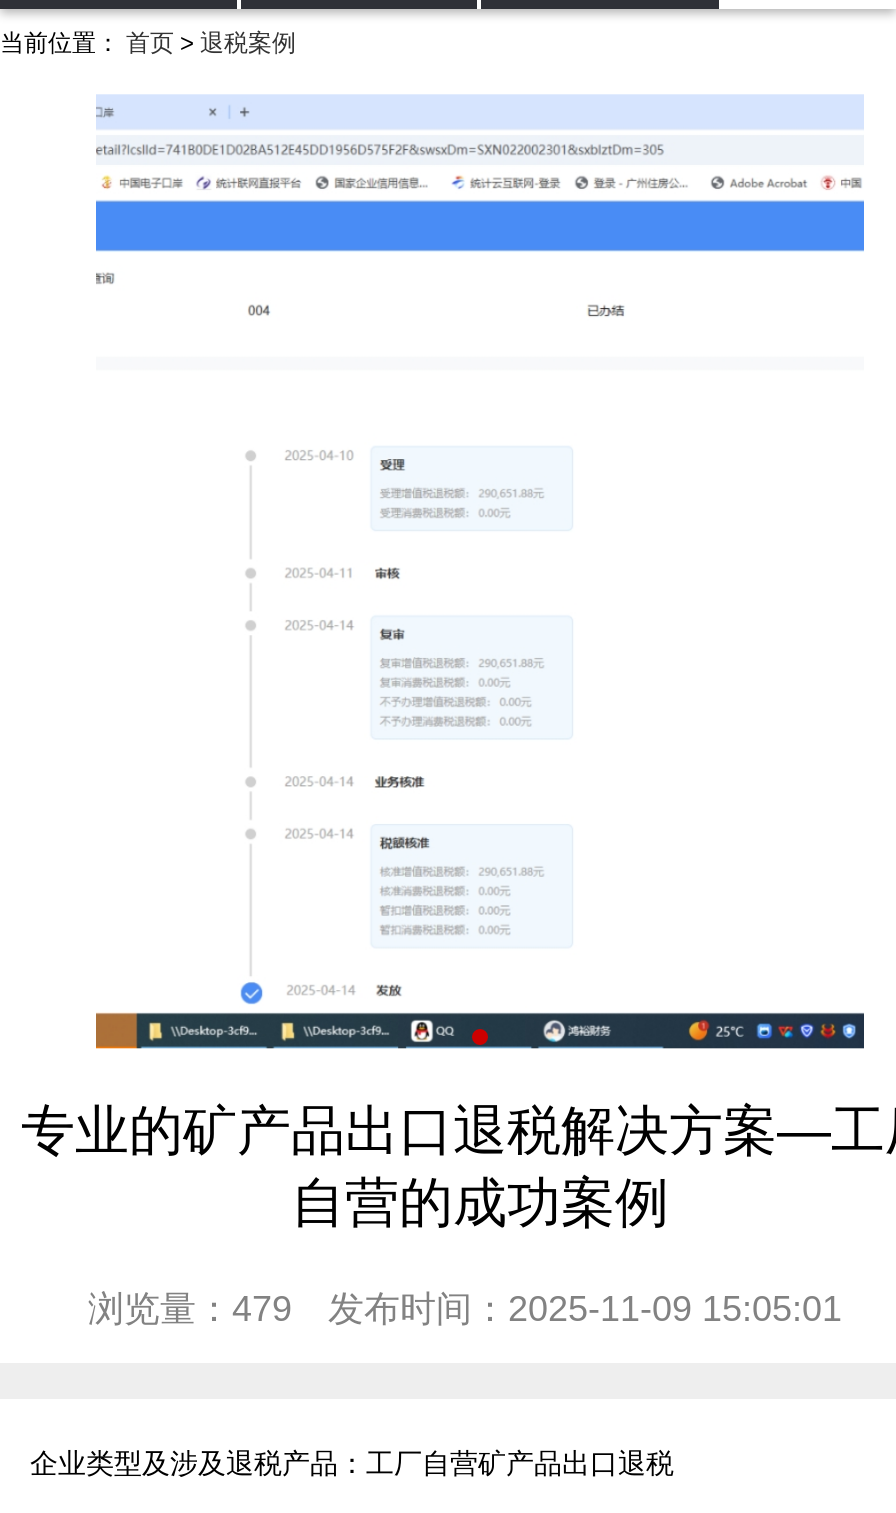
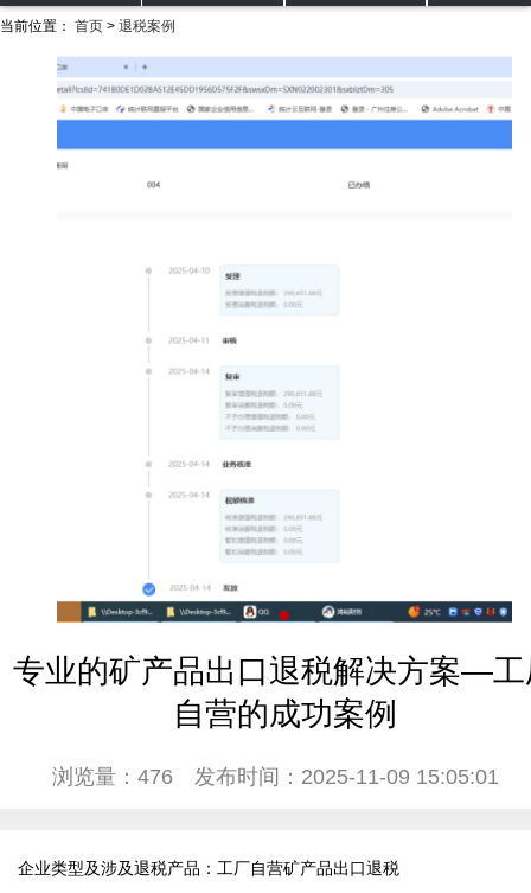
[88,1289,842,1329] 浏览量：479 发布时间：2025-11-09 15:05:01 -> [52,765,499,789] 浏览量：476 发布时间：2025-11-09 15:05:01

